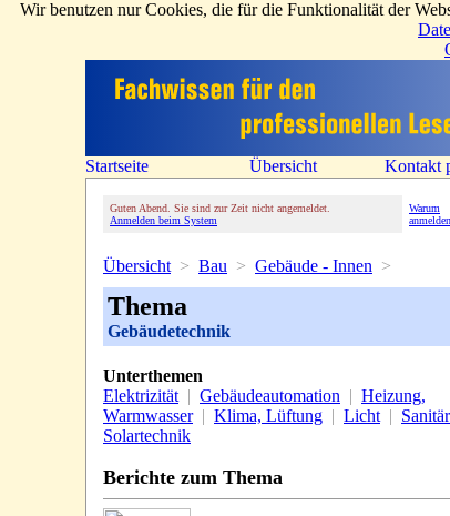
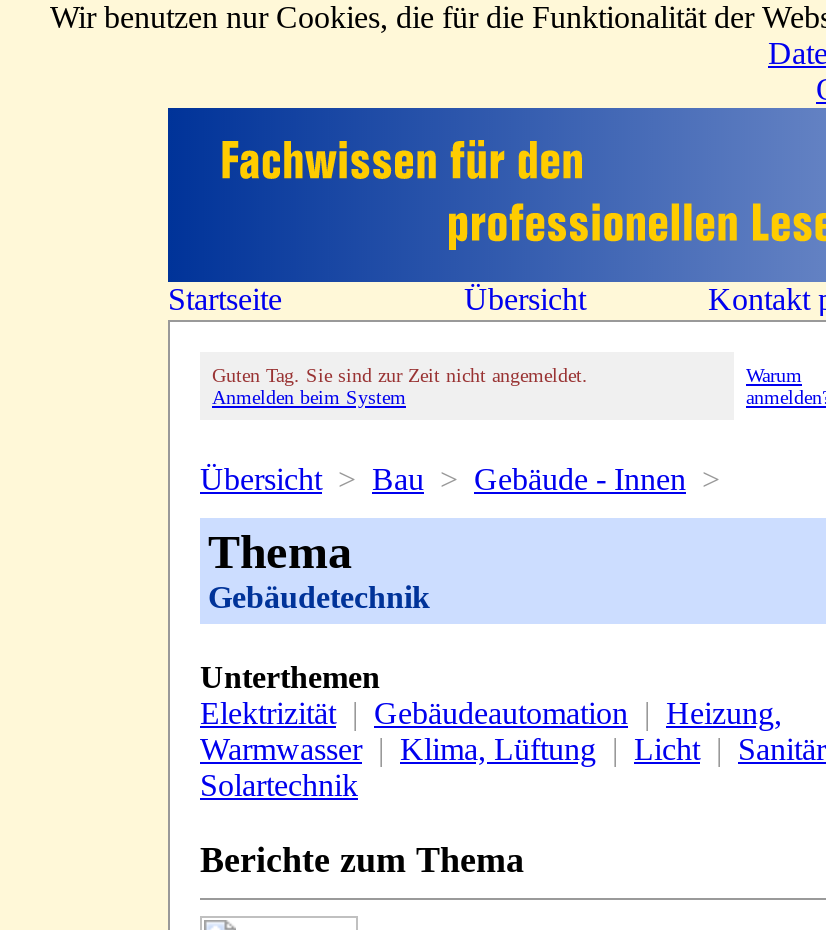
[110,202,330,214] Guten Abend. Sie sind zur Zeit nicht angemeldet. -> [212,364,588,386] Guten Tag. Sie sind zur Zeit nicht angemeldet.

